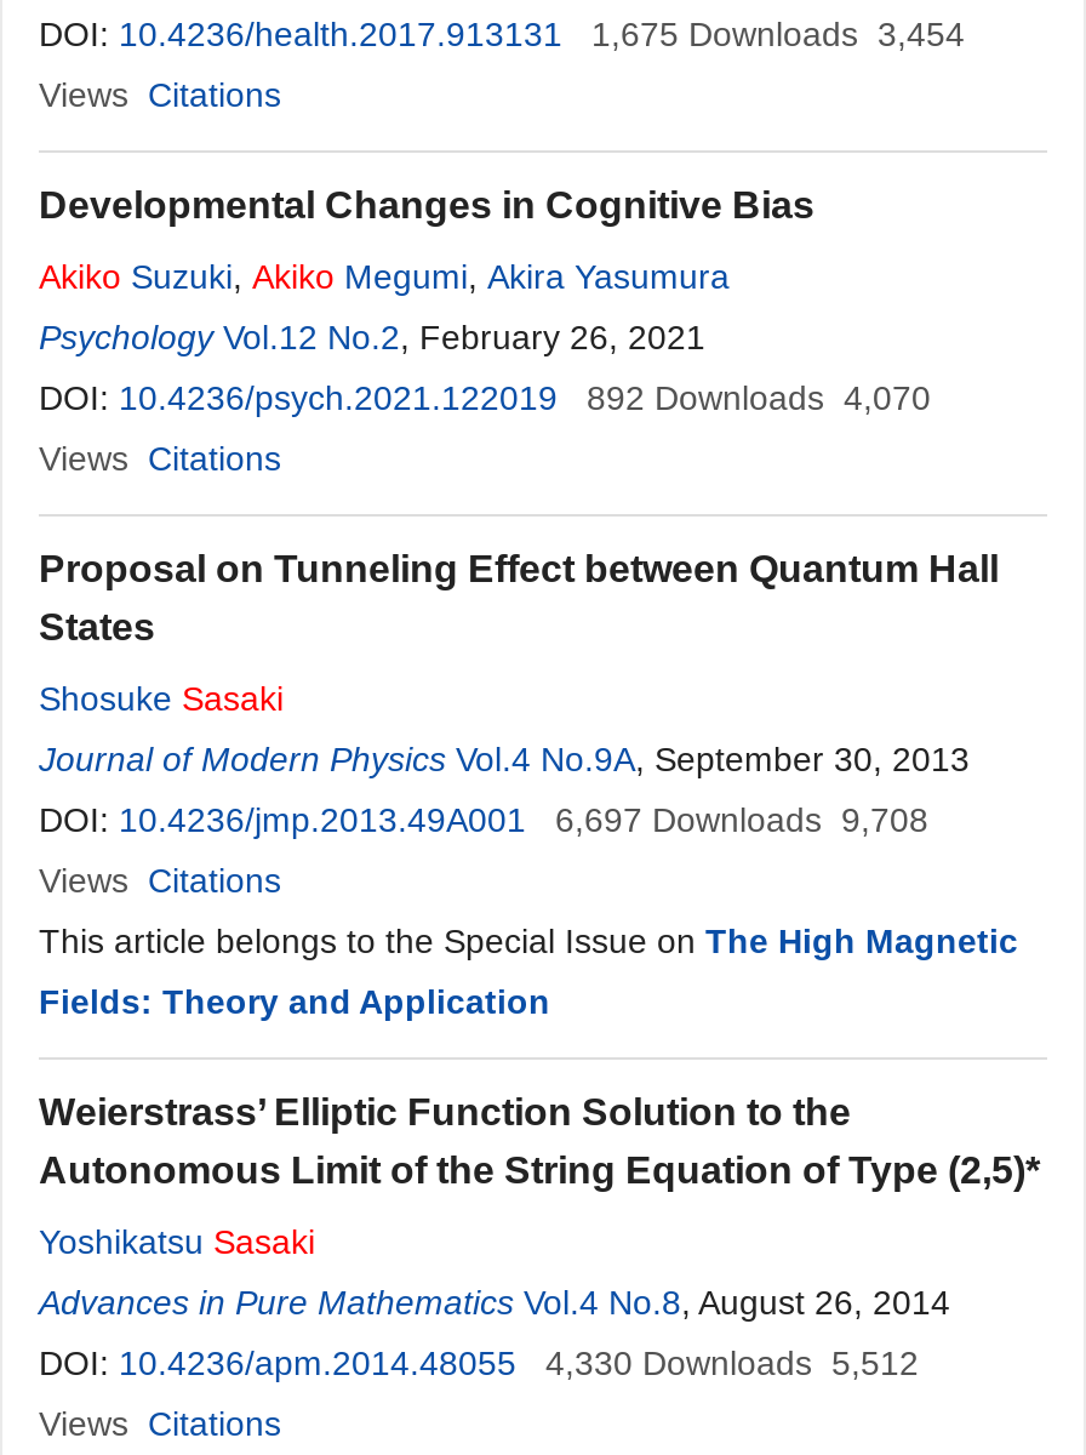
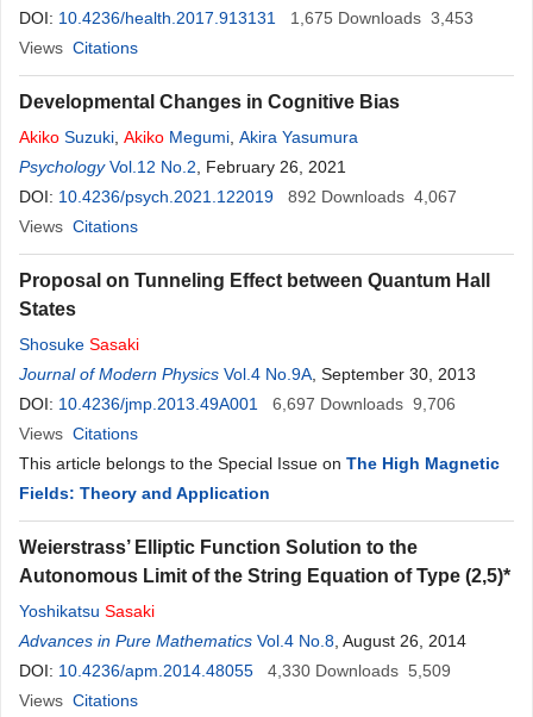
[39,15,965,53] DOI: 10.4236/health.2017.913131 1,675 Downloads 3,454 -> [19,8,474,27] DOI: 10.4236/health.2017.913131 1,675 Downloads 3,453
[39,378,931,417] DOI: 10.4236/psych.2021.122019 892 Downloads 4,070 -> [19,187,457,206] DOI: 10.4236/psych.2021.122019 892 Downloads 4,067
[39,800,928,839] DOI: 10.4236/jmp.2013.49A001 6,697 Downloads 9,708 -> [19,394,456,413] DOI: 10.4236/jmp.2013.49A001 6,697 Downloads 9,706
[39,1343,919,1382] DOI: 10.4236/apm.2014.48055 4,330 Downloads 5,512 -> [19,661,451,680] DOI: 10.4236/apm.2014.48055 4,330 Downloads 5,509

